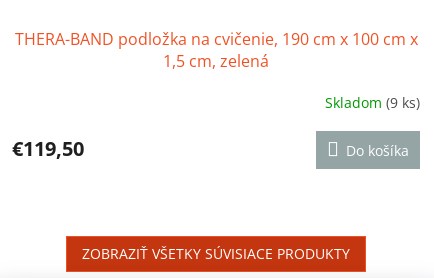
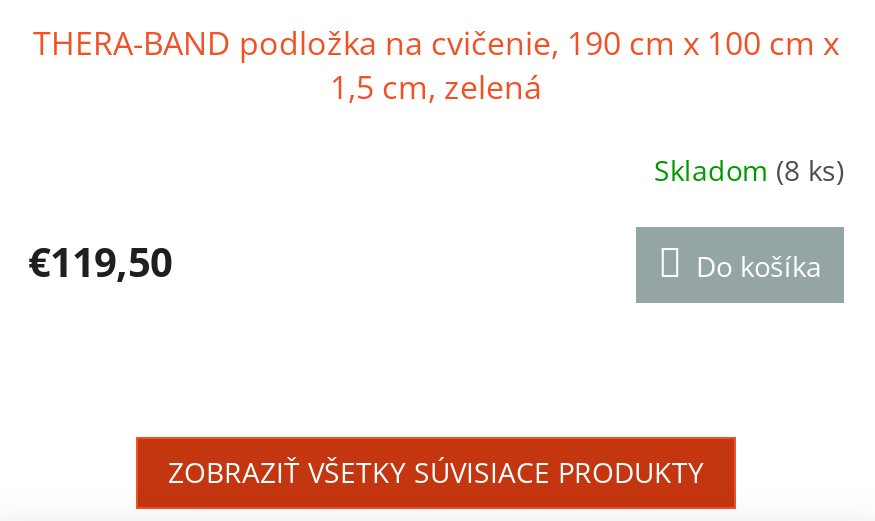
[325,93,420,112] Skladom (9 ks) -> [654,151,844,189] Skladom (8 ks)

